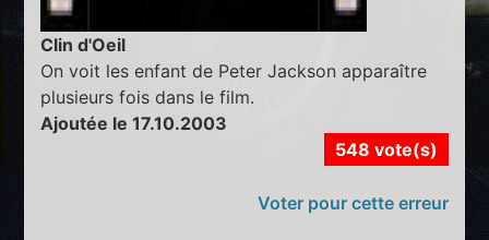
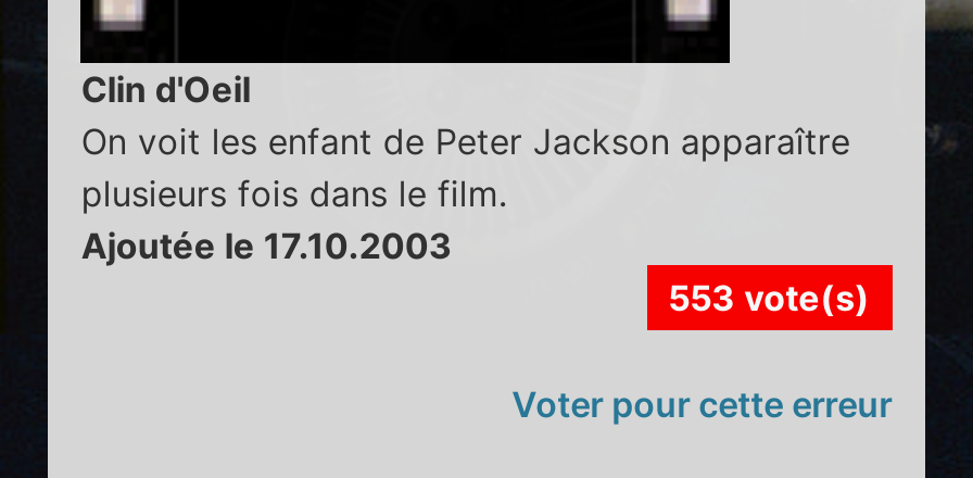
[335,138,437,160] 548 vote(s) -> [668,275,870,318] 553 vote(s)

